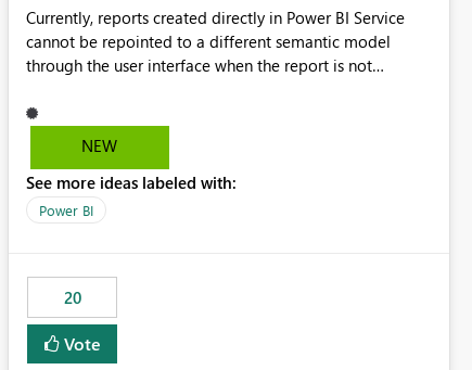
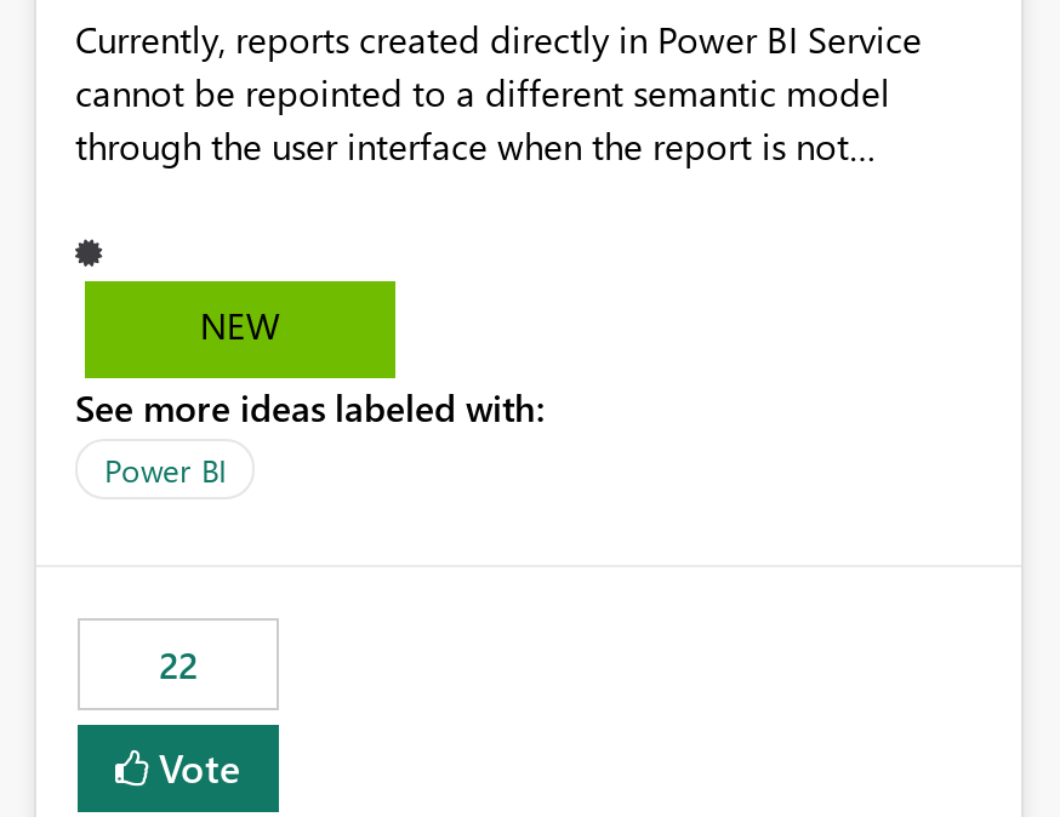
[63,287,81,309] 20 -> [159,641,198,689] 22

